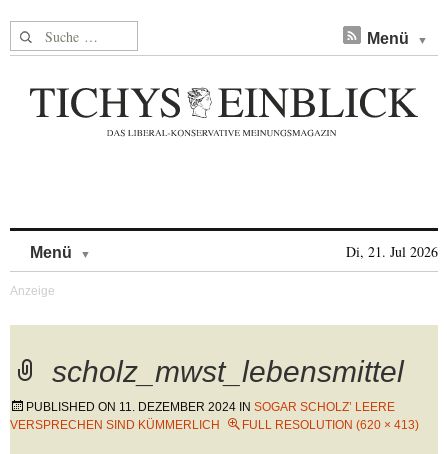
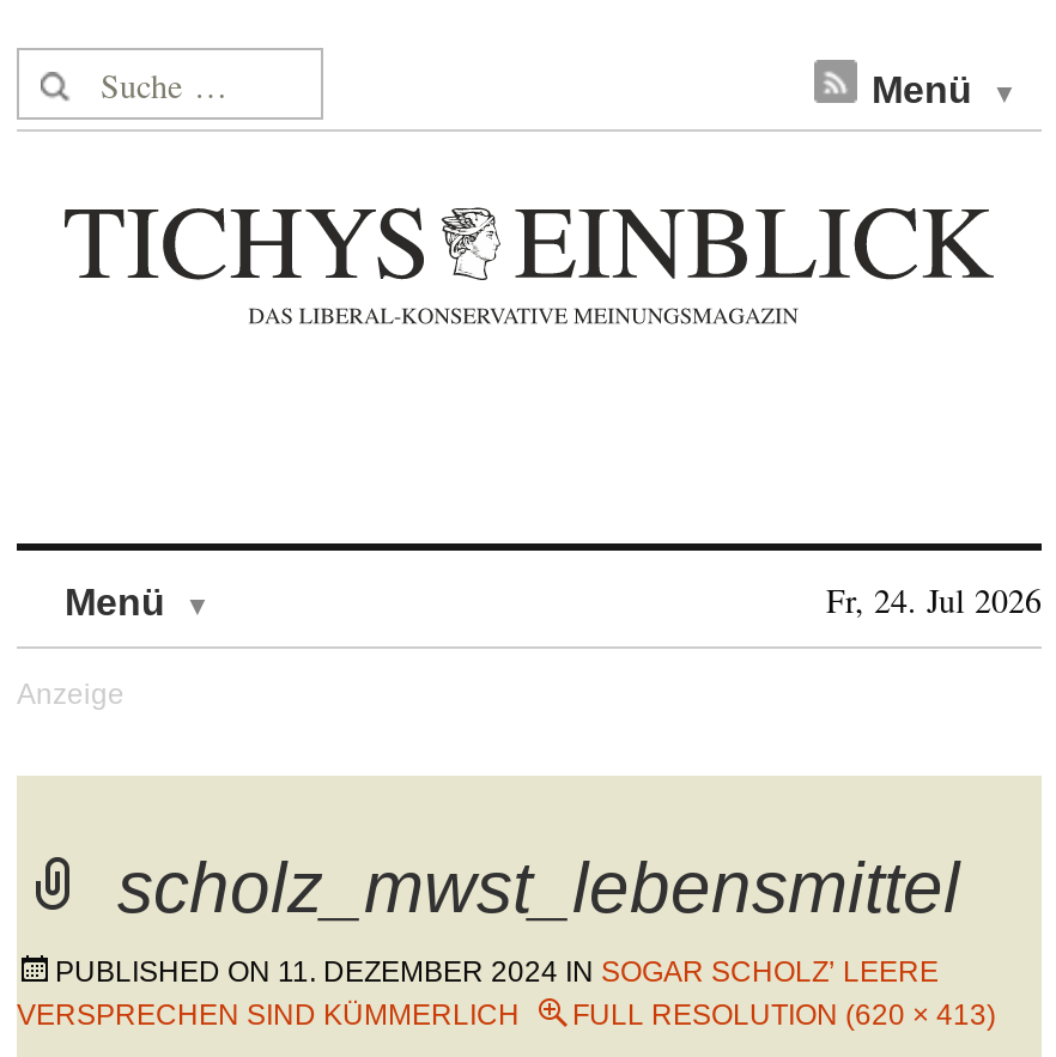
[346,242,438,261] Di, 21. Jul 2026 -> [826,577,1042,622] Fr, 24. Jul 2026

